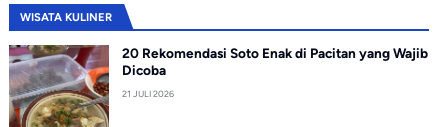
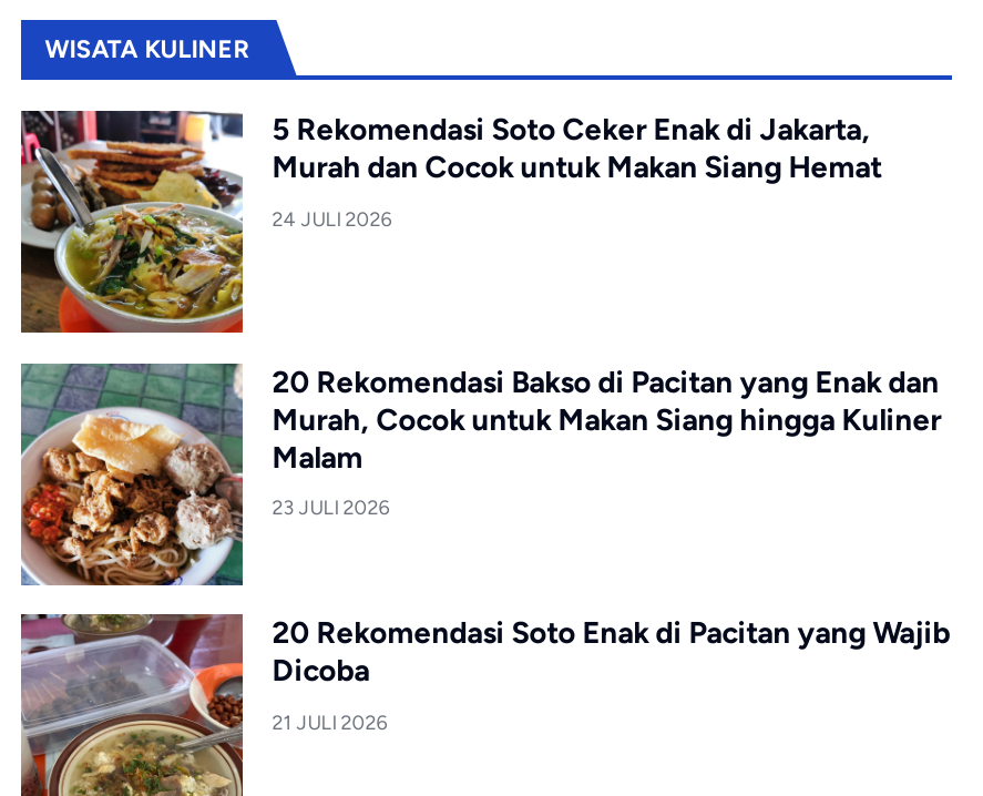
none -> [19,109,881,335] [image] | 5 Rekomendasi Soto Ceker Enak di Jakarta, | Murah dan Cocok untuk Makan Siang Hemat | 24 JULI 2026
none -> [19,361,941,588] [image] | 20 Rekomendasi Bakso di Pacitan yang Enak dan | Murah, Cocok untuk Makan Siang hingga Kuliner | Malam | 23 JULI 2026

